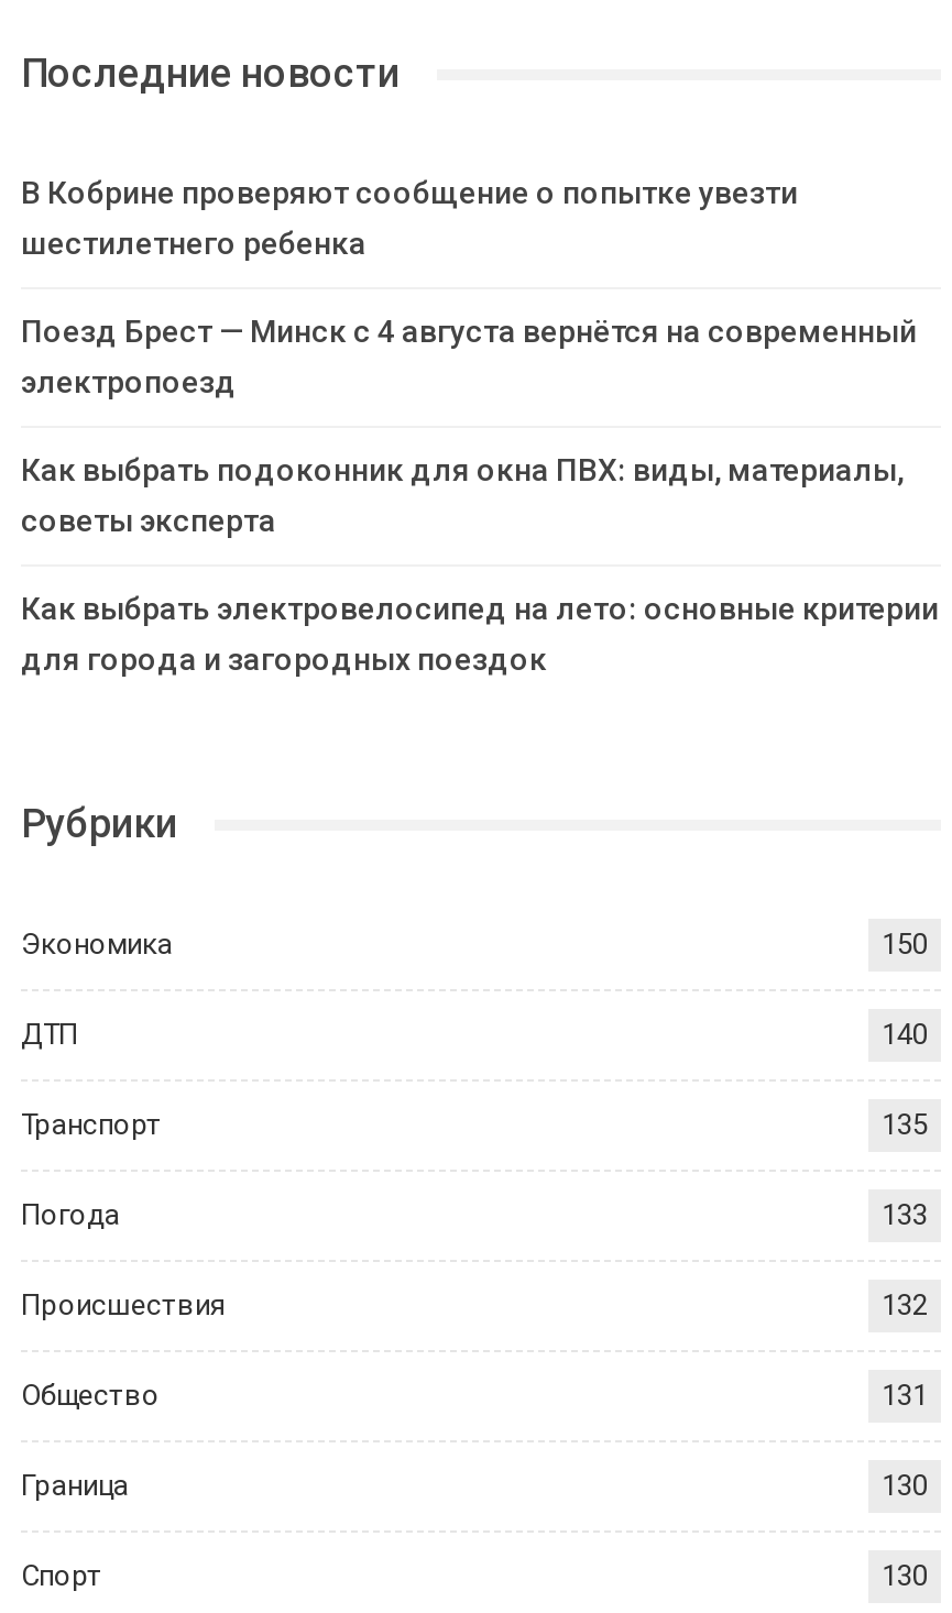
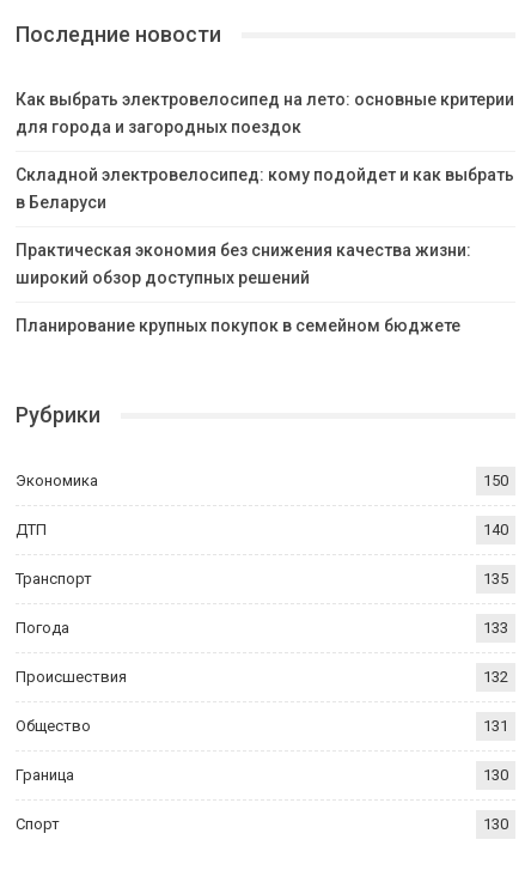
[21,176,917,539] В Кобрине проверяют сообщение о попытке увезти | шестилетнего ребенка | Поезд Брест — Минск с 4 августа вернётся на современный | электропоезд | Как выбрать подоконник для окна ПВХ: виды, материалы, | советы эксперта -> none
moved [21,592,939,678] -> [16,90,514,137]: Как выбрать электровелосипед на лето: основные критерии | для города и загородных поездок
none -> [16,166,514,336] Складной электровелосипед: кому подойдет и как выбрать | в Беларуси | Практическая экономия без снижения качества жизни: | широкий обзор доступных решений | Планирование крупных покупок в семейном бюджете

